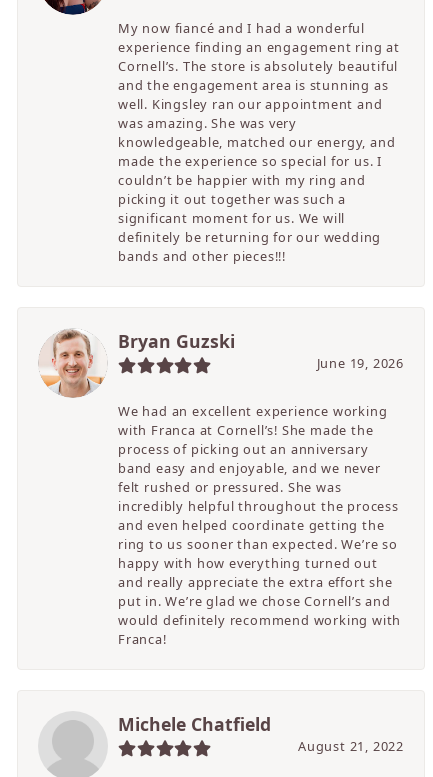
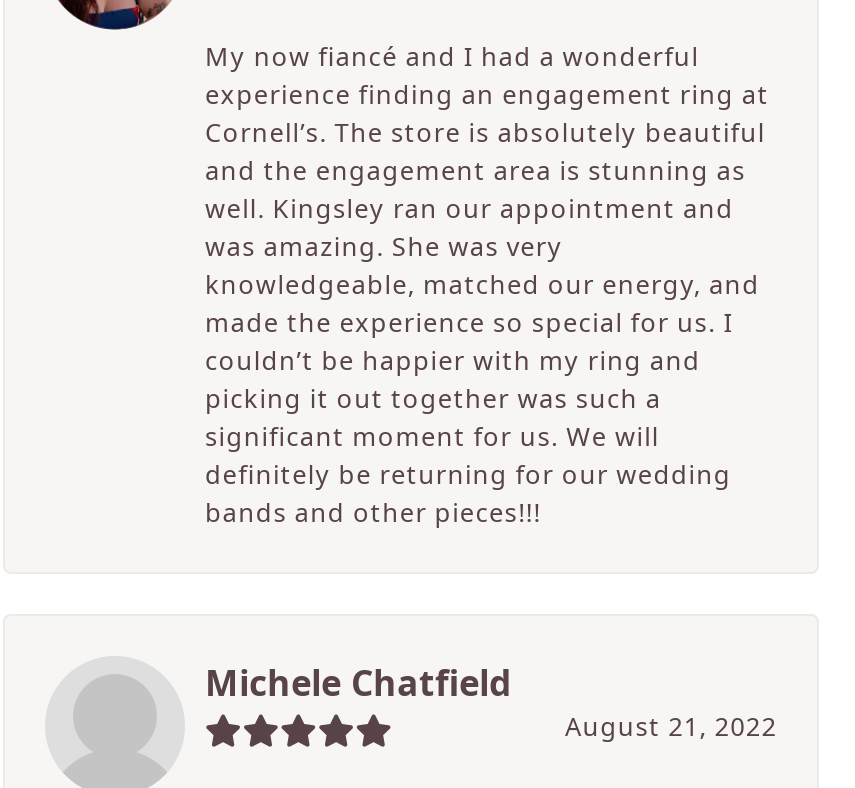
[41,329,404,648] [image] | Bryan Guzski | June 19, 2026 | We had an excellent experience working | with Franca at Cornell’s! She made the | process of picking out an anniversary | band easy and enjoyable, and we never | felt rushed or pressured. She was | incredibly helpful throughout the process | and even helped coordinate getting the | ring to us sooner than expected. We’re so | happy with how everything turned out | and really appreciate the extra effort she | put in. We’re glad we chose Cornell’s and | would definitely recommend working with | Franca! -> none

